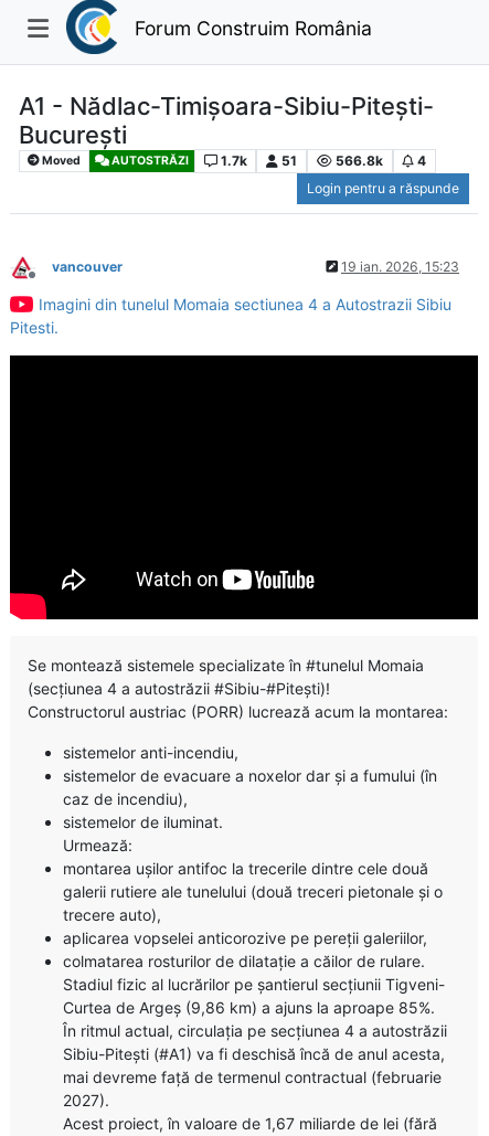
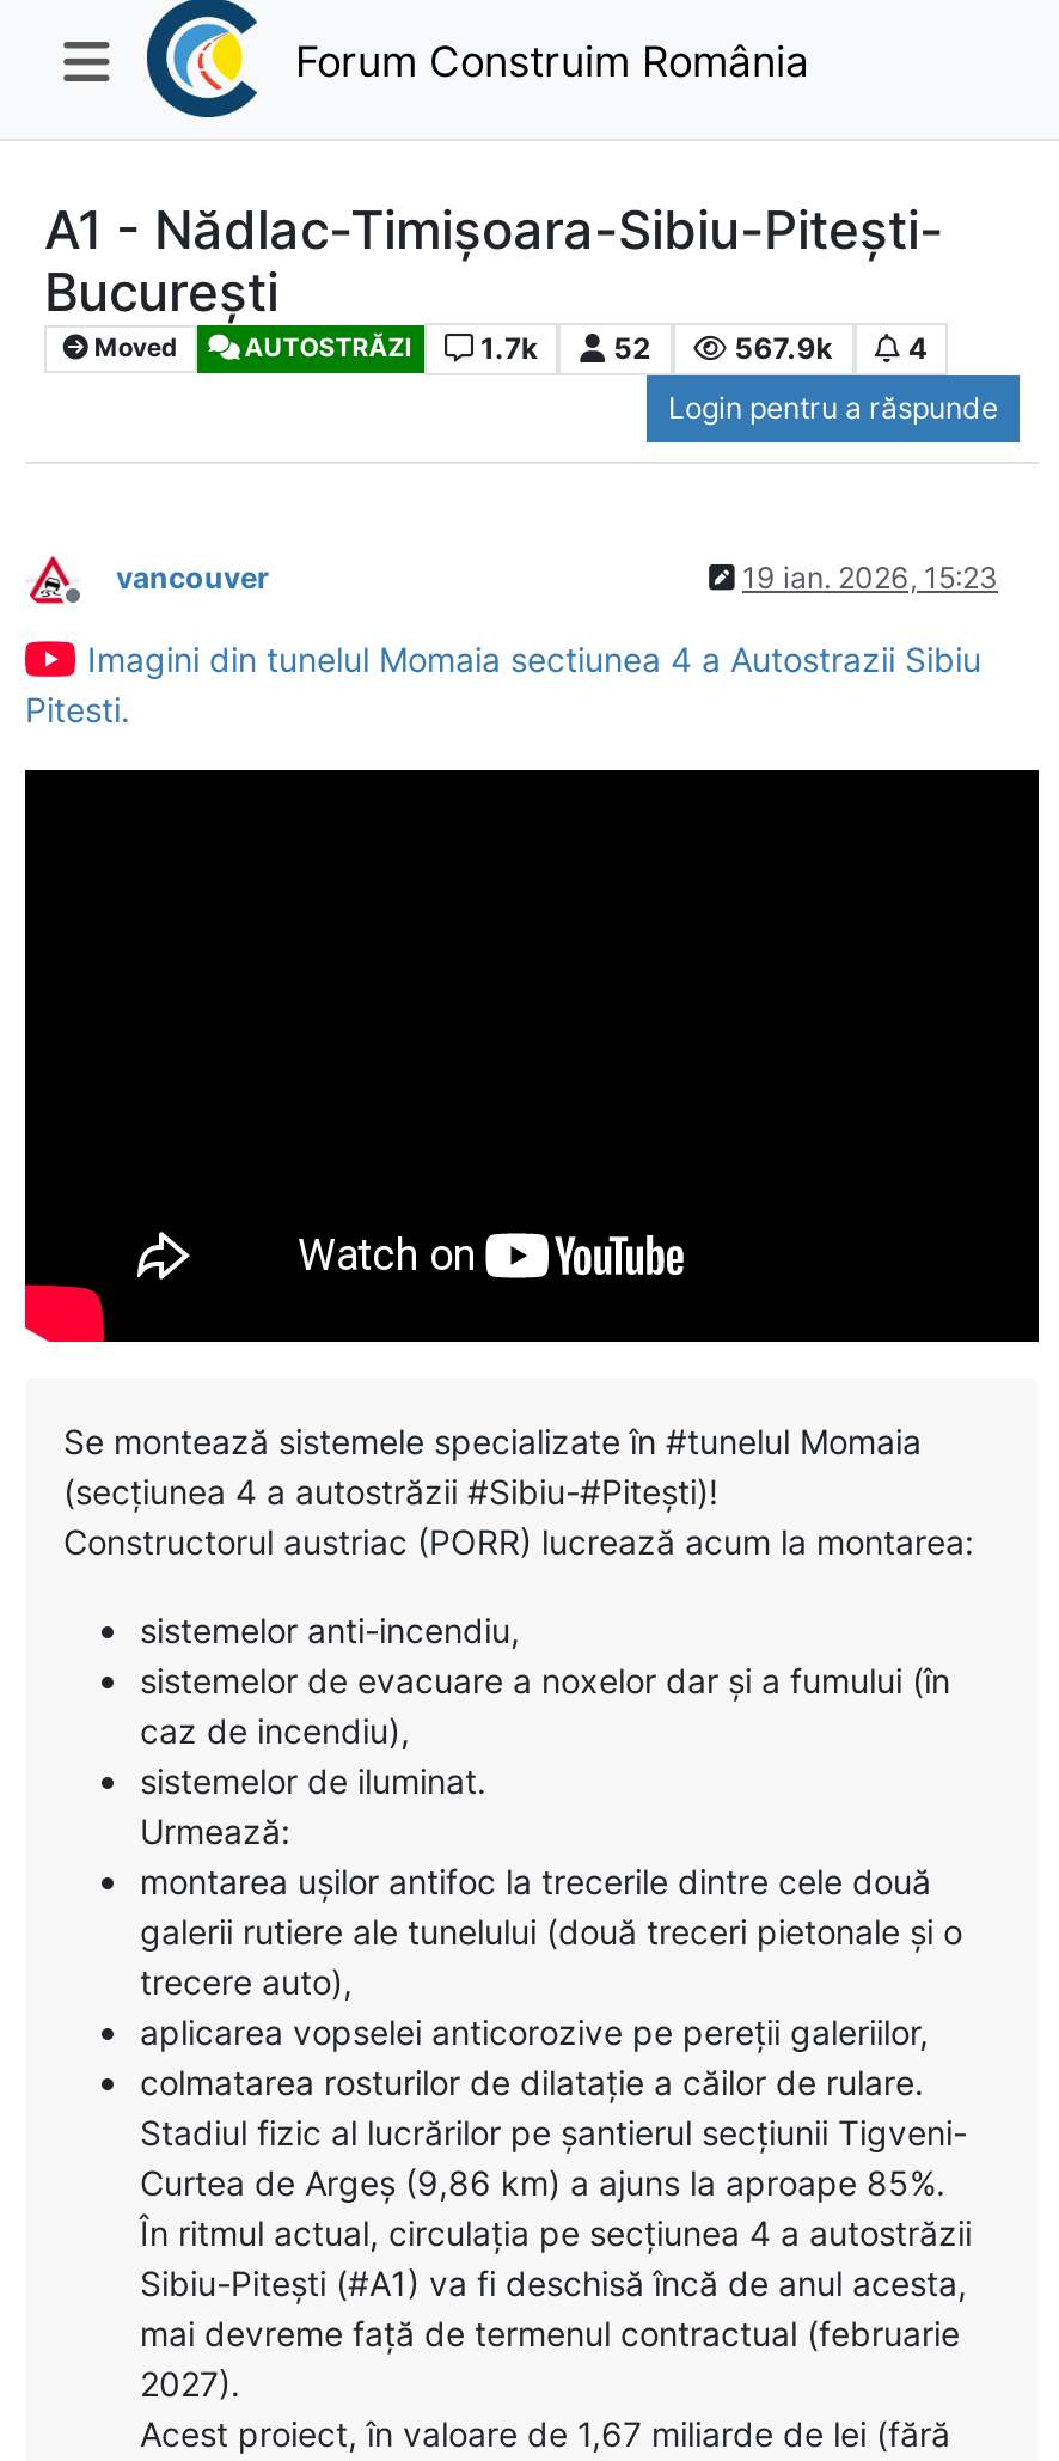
[282,152,383,169] 51 | 566.8k -> [613,330,832,366] 52 | 567.9k

